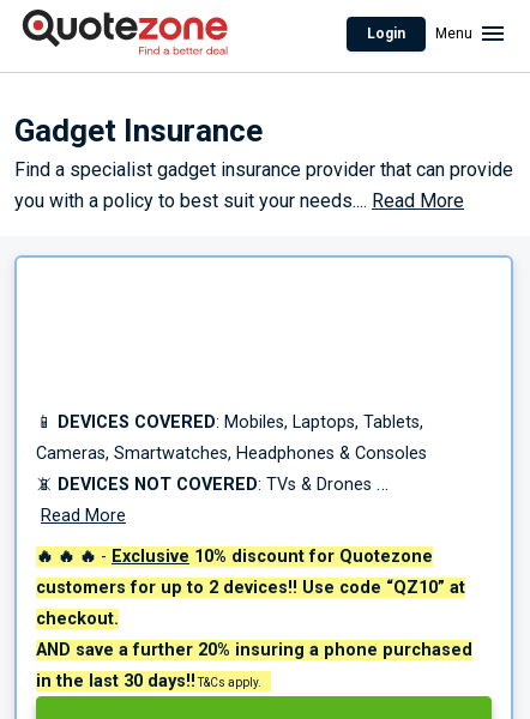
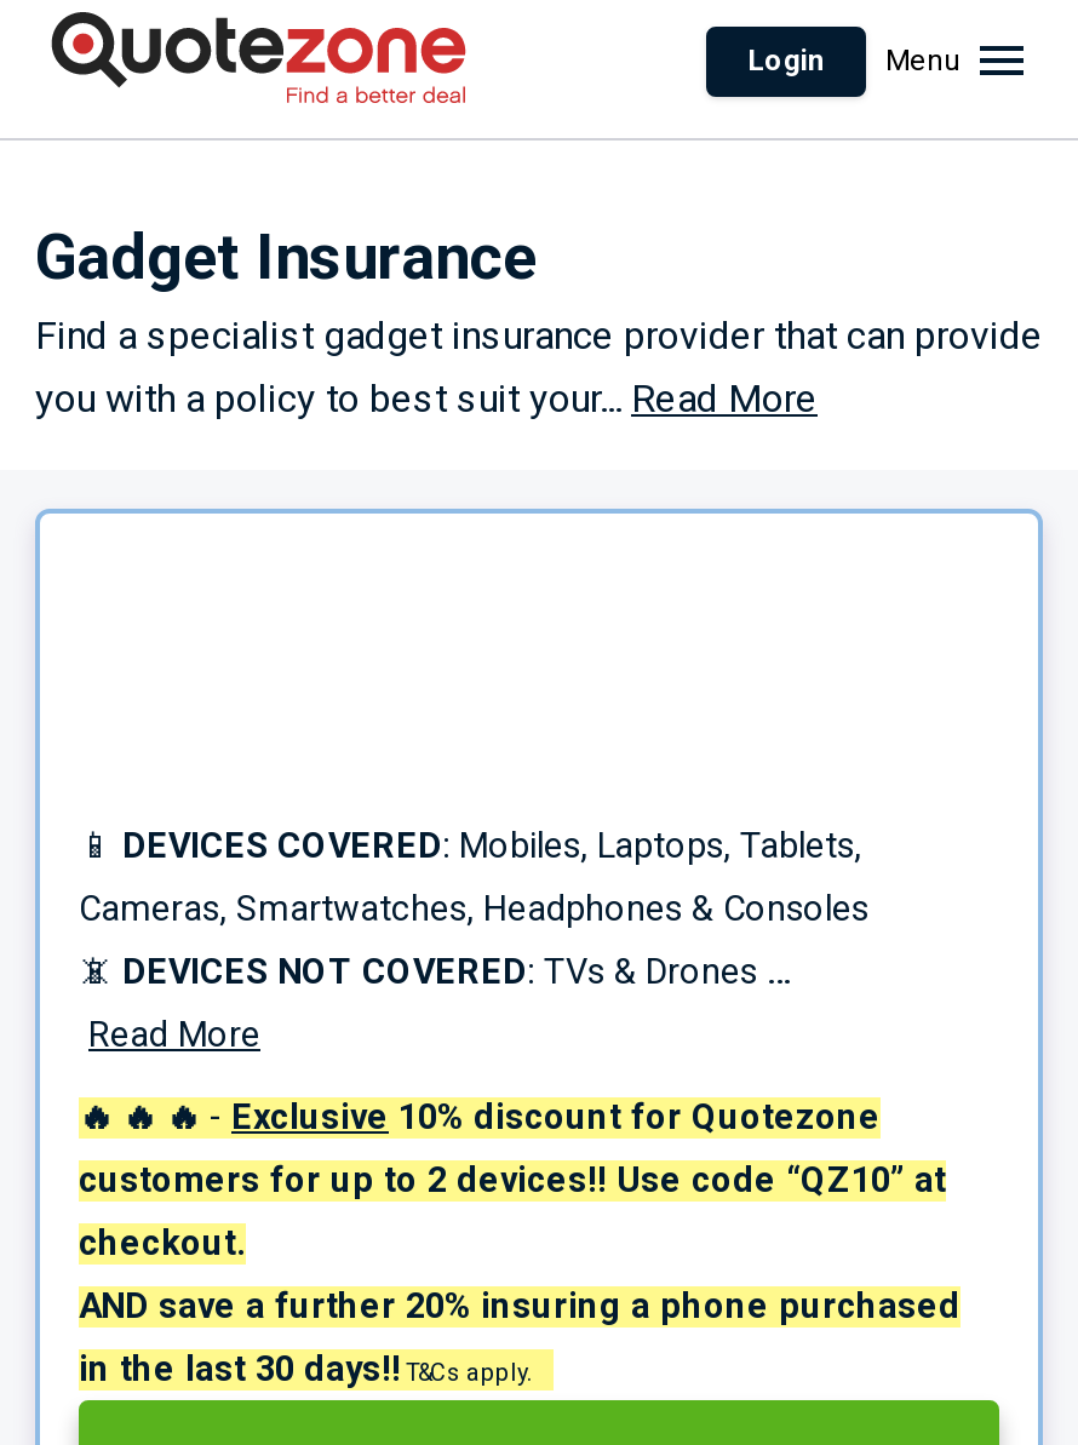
[14,189,464,212] you with a policy to best suit your needs.... Read More -> [35,375,818,422] you with a policy to best suit your... Read More

